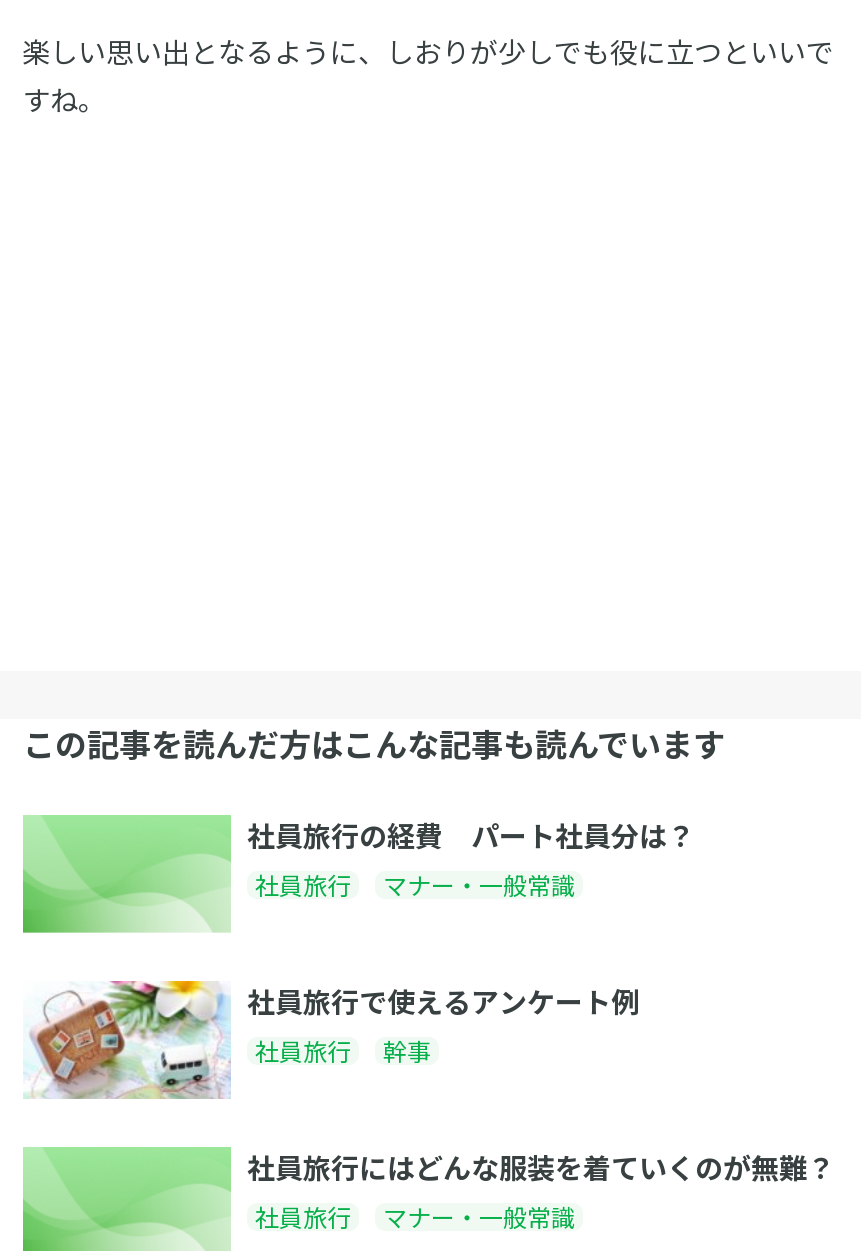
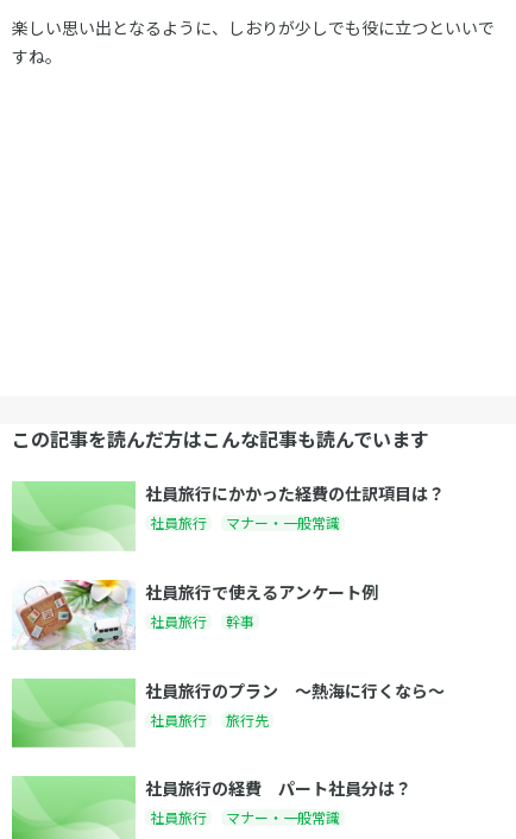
none -> [145,481,445,505] 社員旅行にかかった経費の仕訳項目は？
moved [247,815,695,855] -> [145,776,411,800]: 社員旅行の経費 パート社員分は？
[247,1146,835,1186] 社員旅行にはどんな服装を着ていくのが無難？ -> [145,678,445,729] 社員旅行のプラン 〜熱海に行くなら〜 | 社員旅行 | 旅行先

